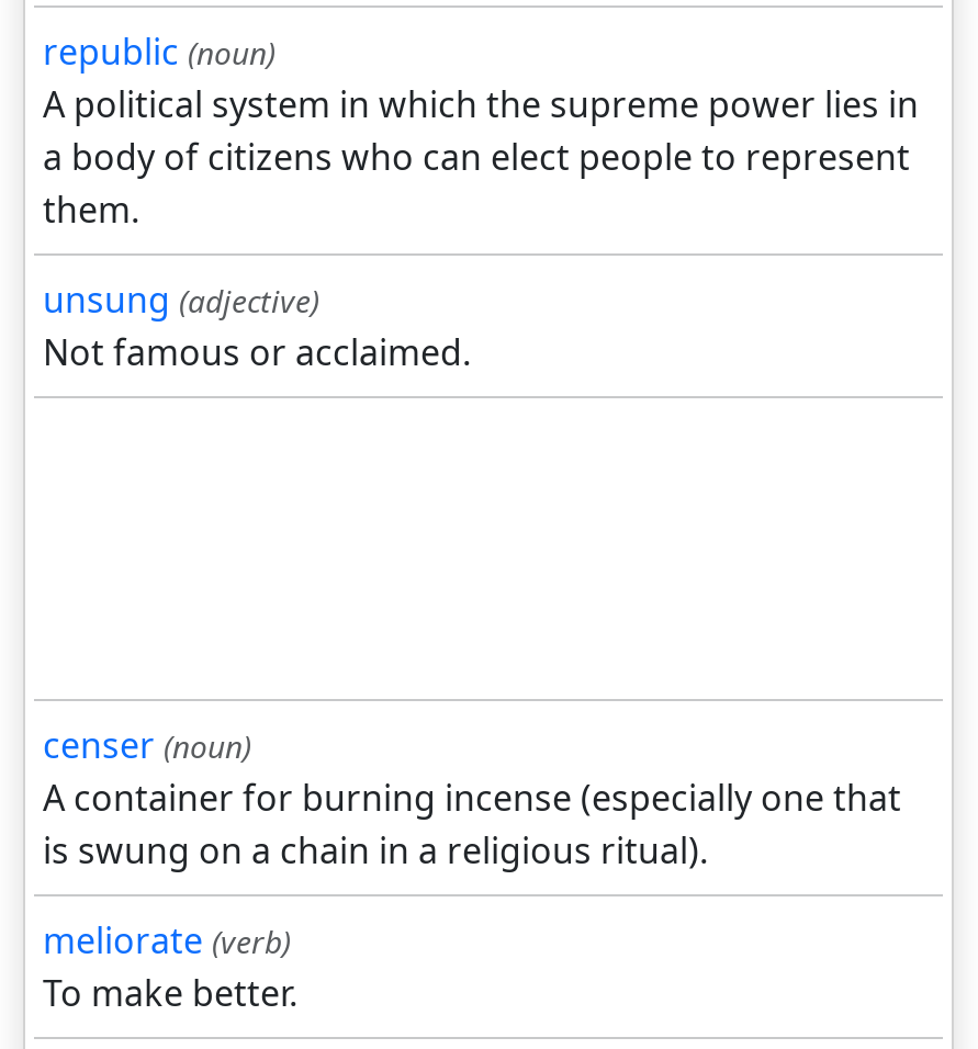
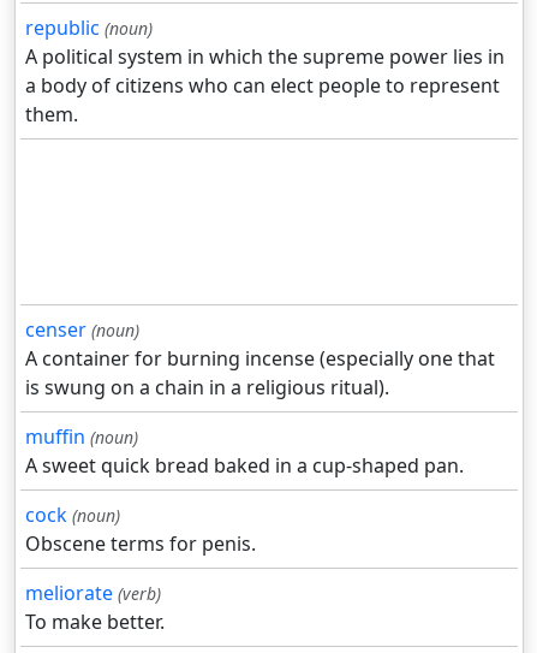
[43,276,471,377] unsung (adjective) | Not famous or acclaimed. -> none
moved [43,721,901,875] -> [25,317,495,401]: censer (noun) | A container for burning incense (especially one that | is swung on a chain in a religious ritual).
none -> [25,424,464,557] muffin (noun) | A sweet quick bread baked in a cup-shaped pan. | cock (noun) | Obscene terms for penis.

